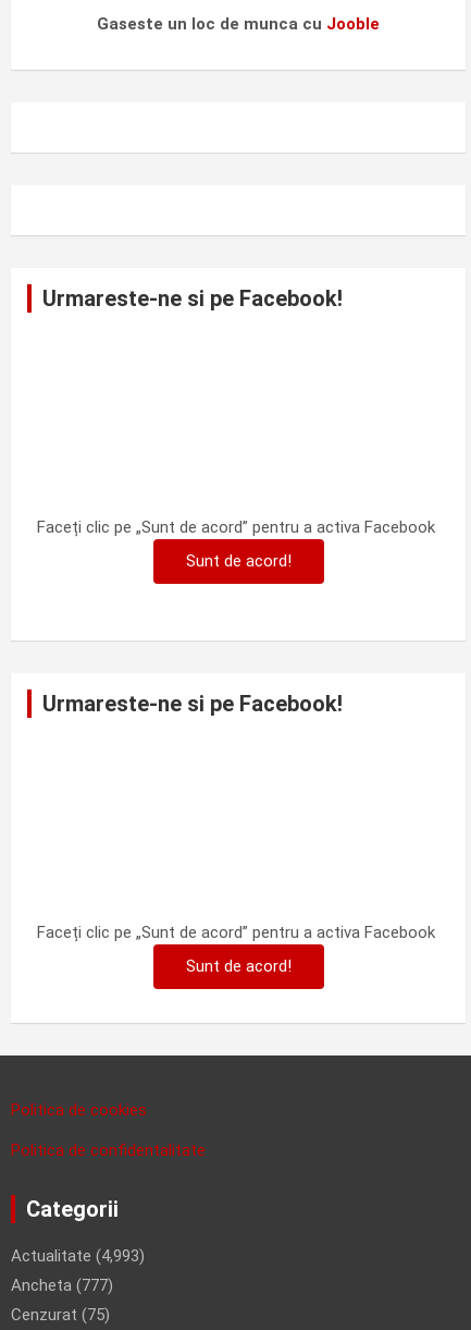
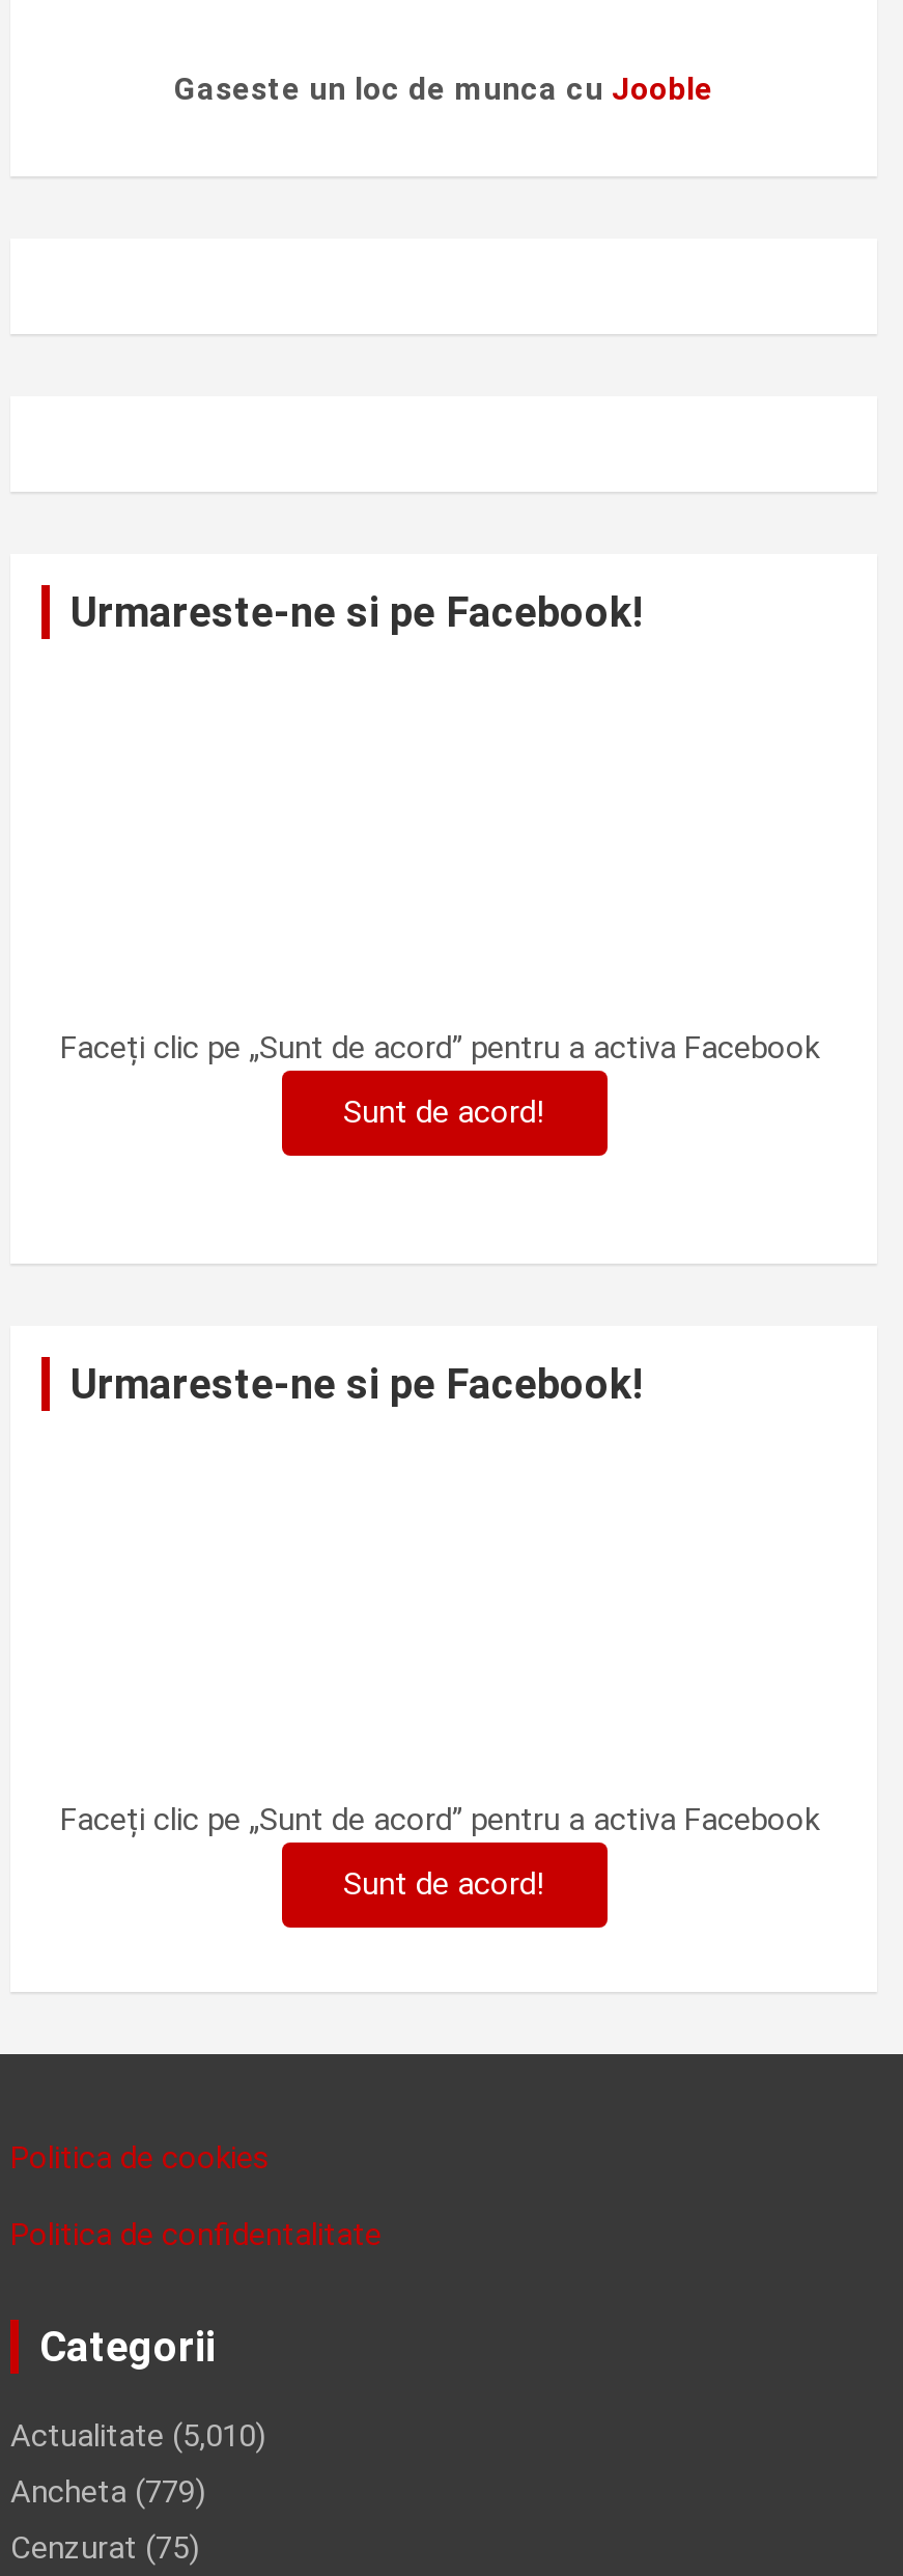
[11,1246,145,1266] Actualitate (4,993) -> [10,2417,265,2455] Actualitate (5,010)
[11,1276,113,1295] Ancheta (777) -> [10,2473,205,2511] Ancheta (779)

